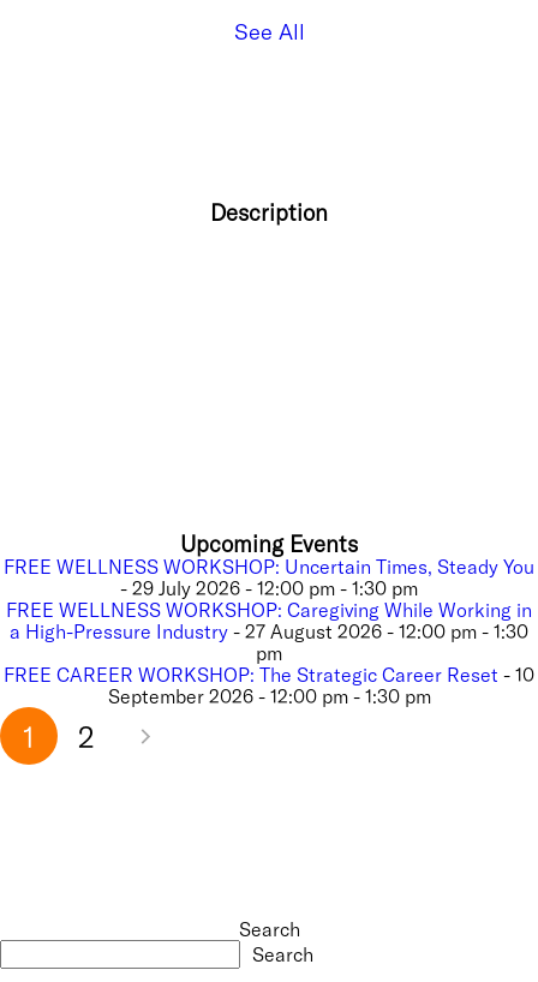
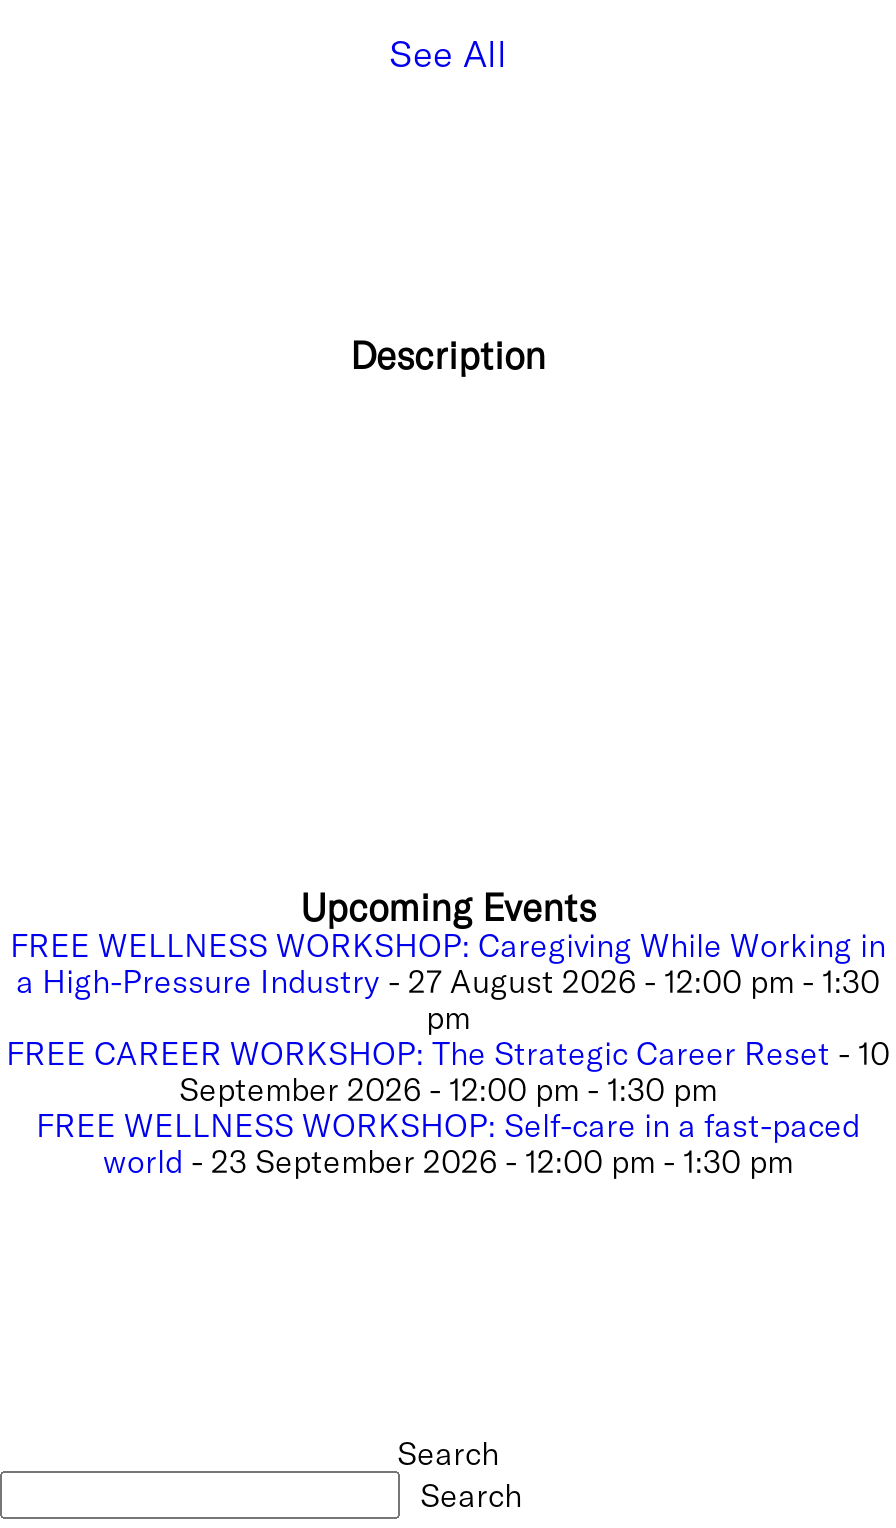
[4,555,534,600] FREE WELLNESS WORKSHOP: Uncertain Times, Steady You | - 29 July 2026 - 12:00 pm - 1:30 pm -> none
[23,718,95,755] 1 | 2 -> [36,1105,860,1181] FREE WELLNESS WORKSHOP: Self-care in a fast-paced | world - 23 September 2026 - 12:00 pm - 1:30 pm

